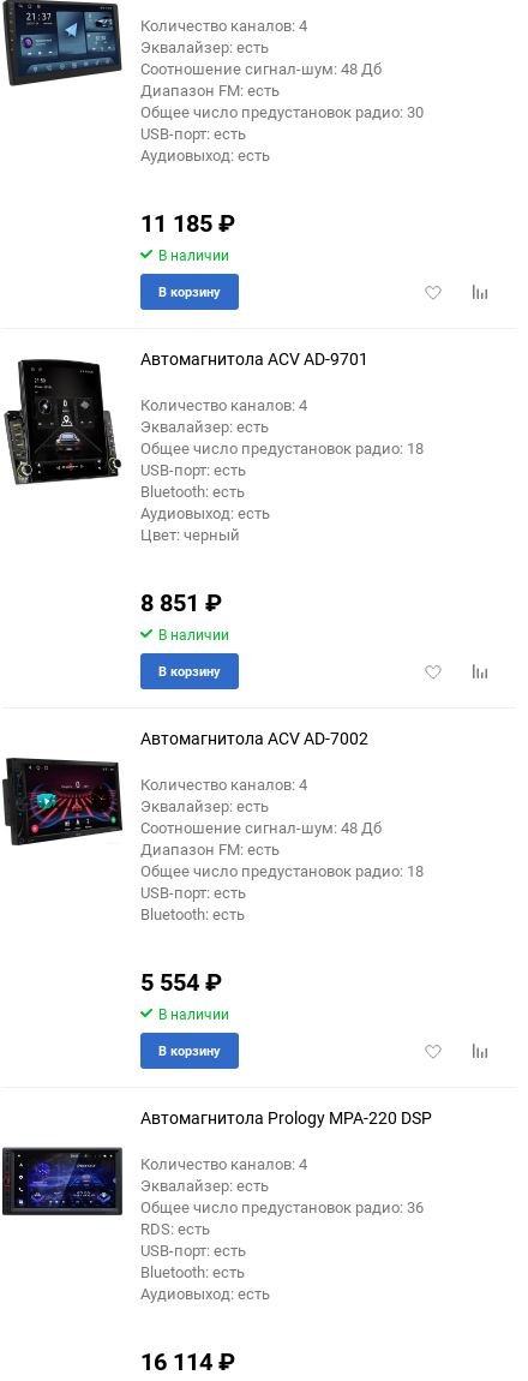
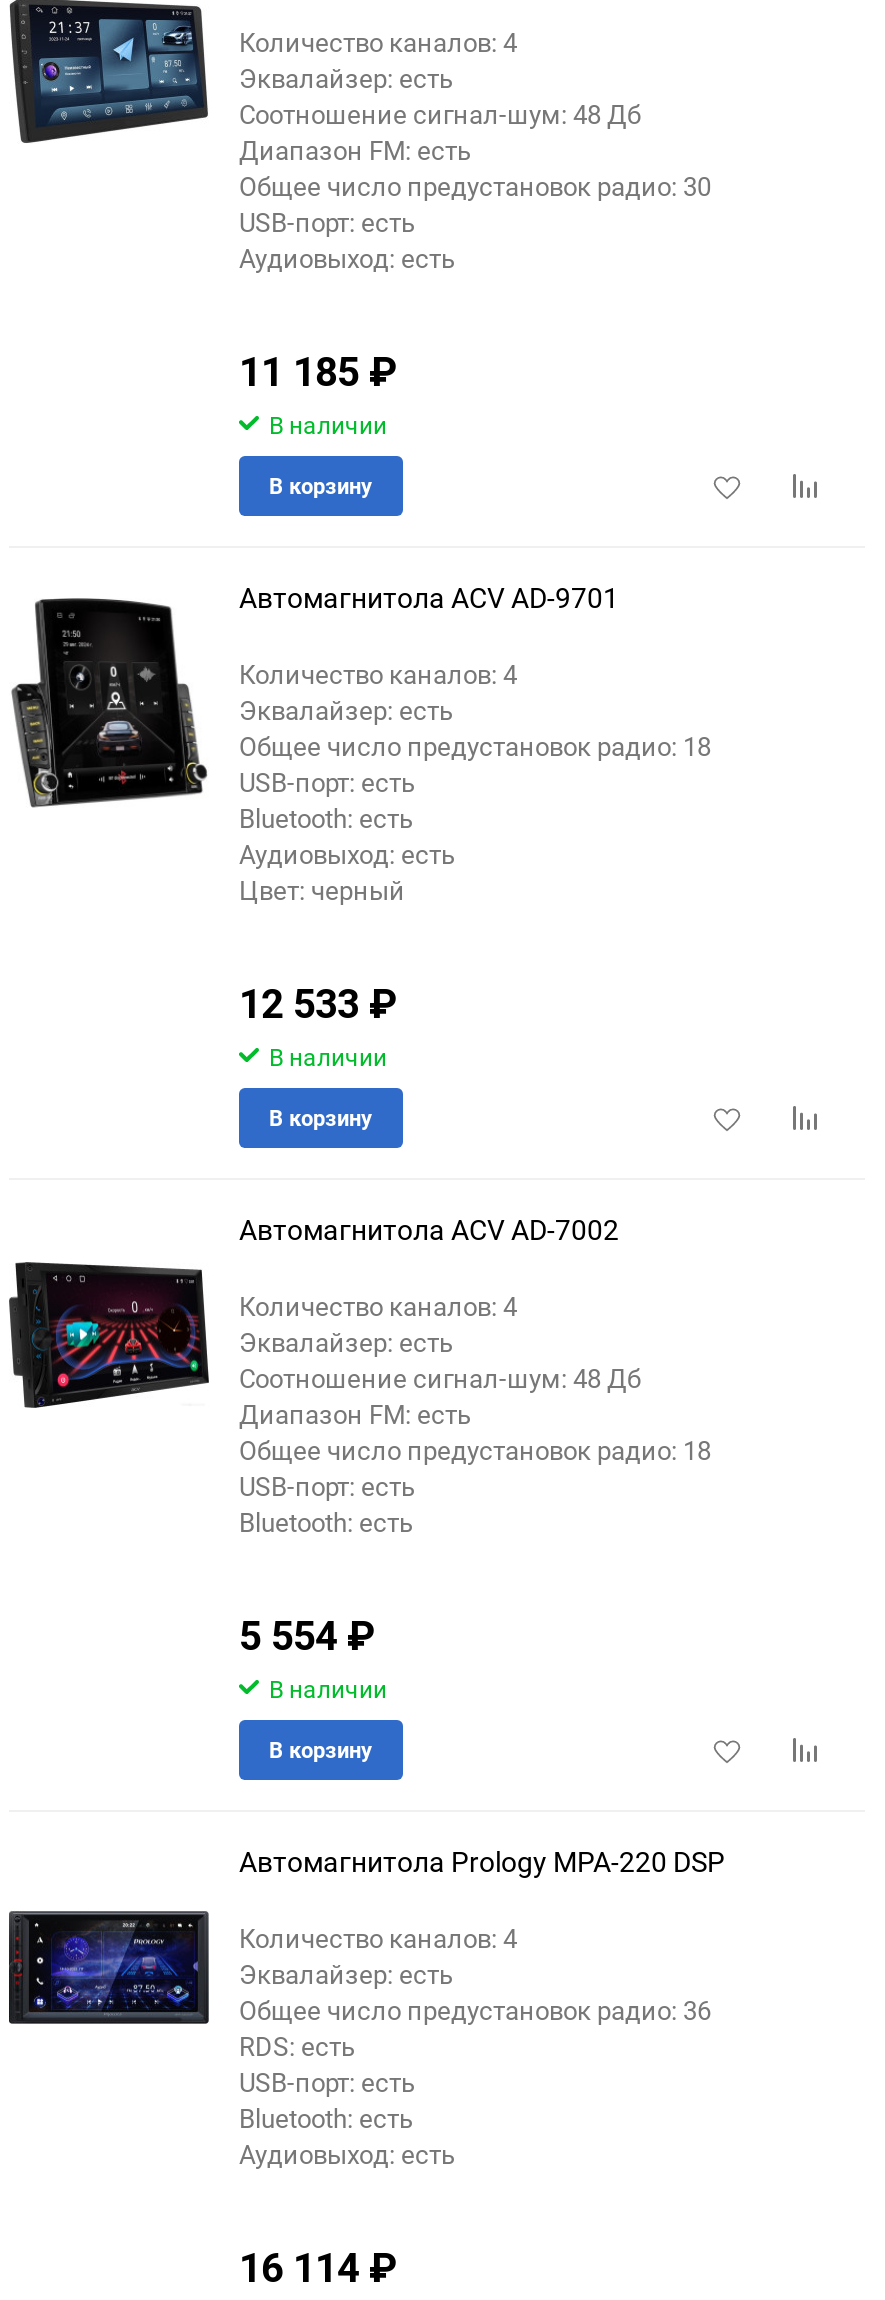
[140,586,222,618] 8 851 ₽ -> [239,976,397,1030] 12 533 ₽

